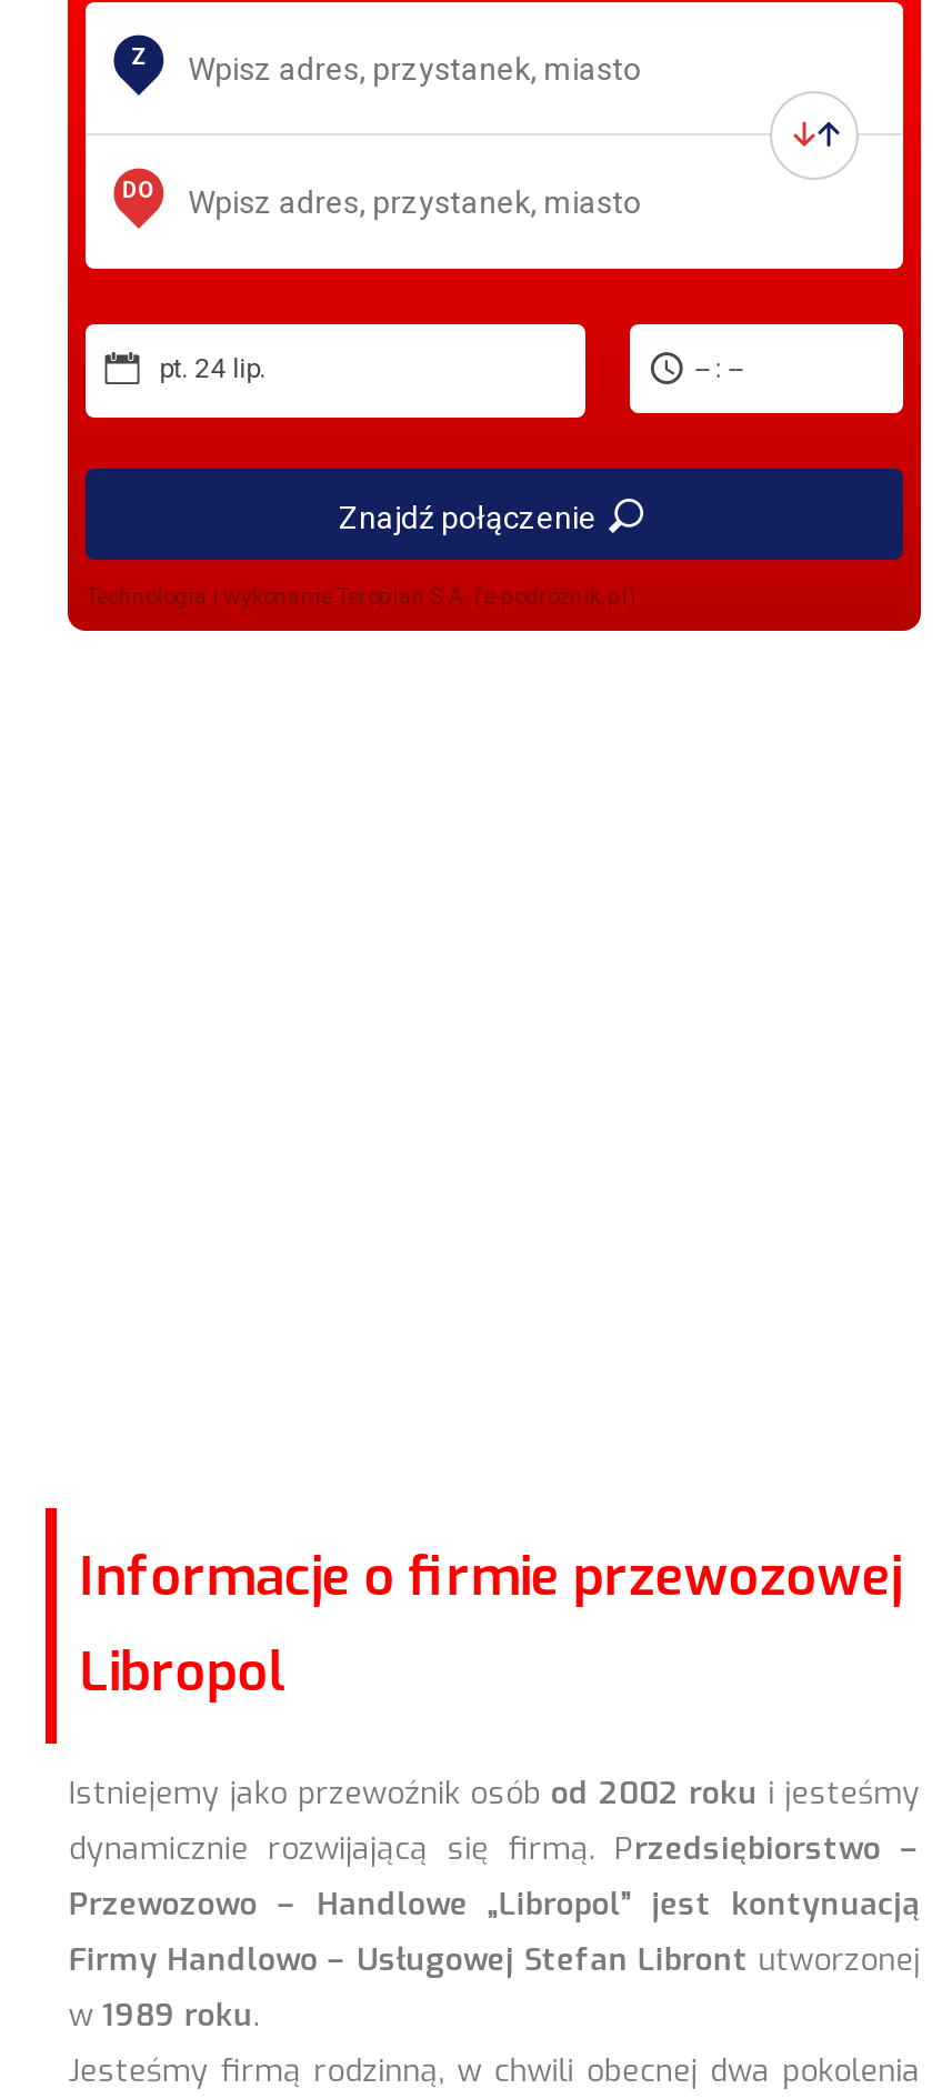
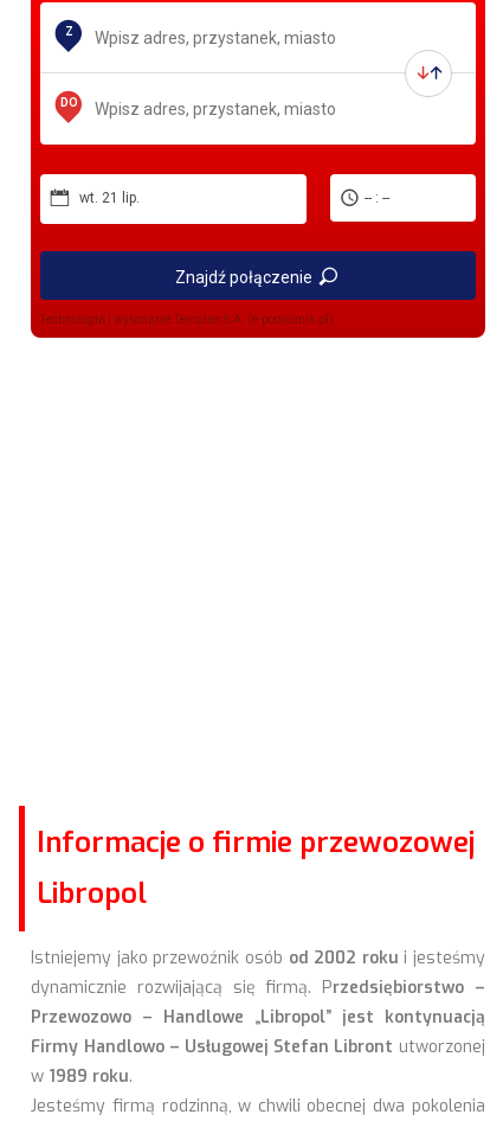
[159,353,266,384] pt. 24 lip. -> [79,190,140,206] wt. 21 lip.

